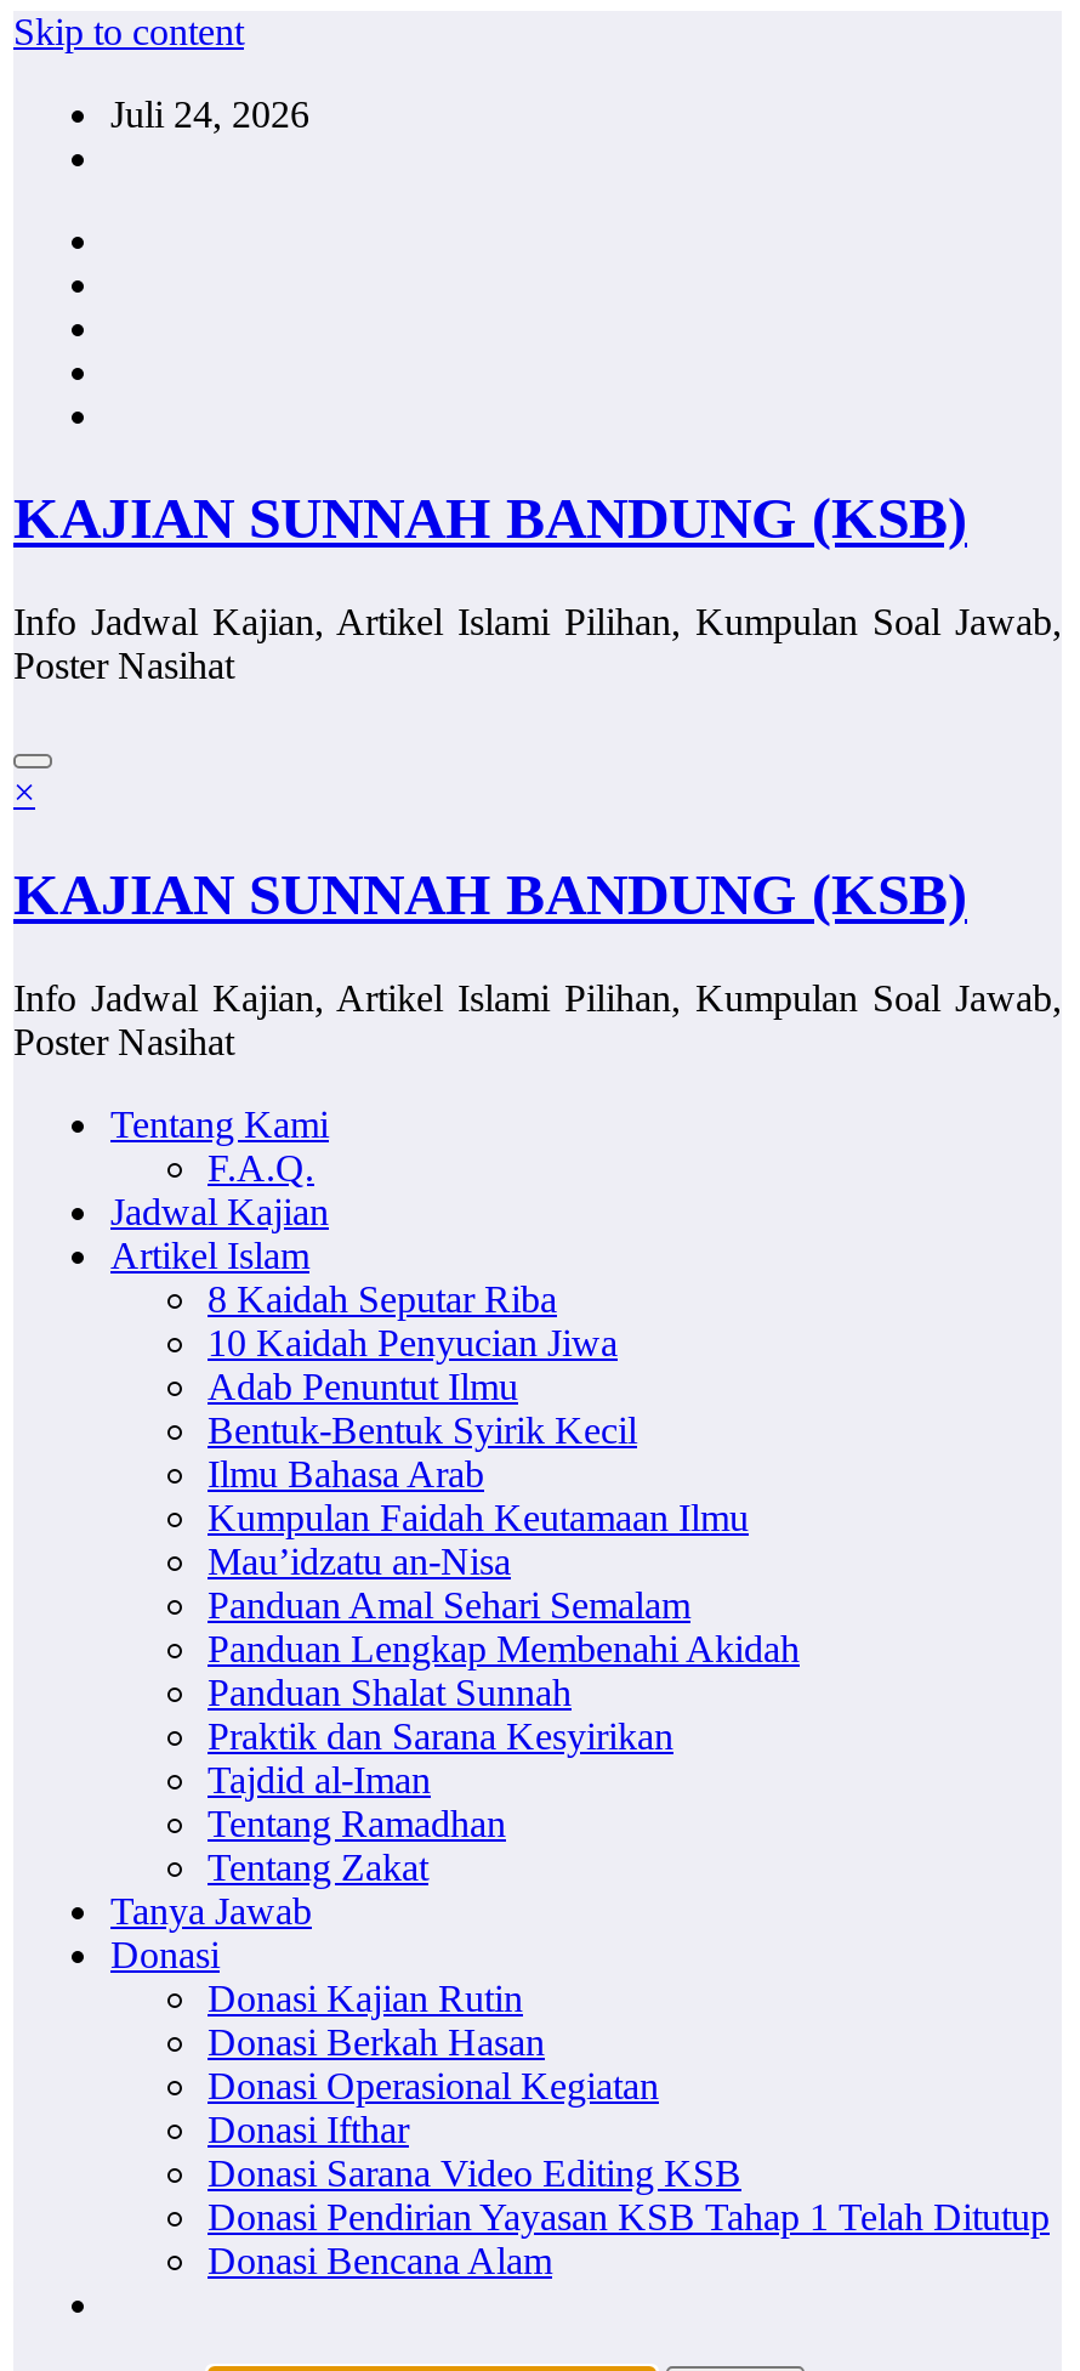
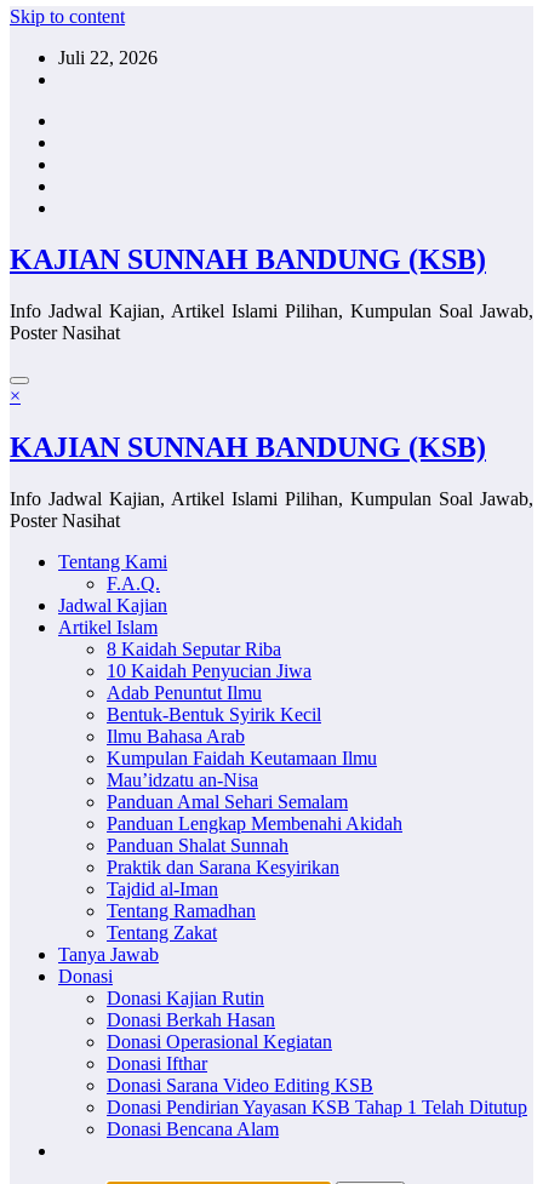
[110,93,309,135] Juli 24, 2026 -> [58,47,158,68] Juli 22, 2026

